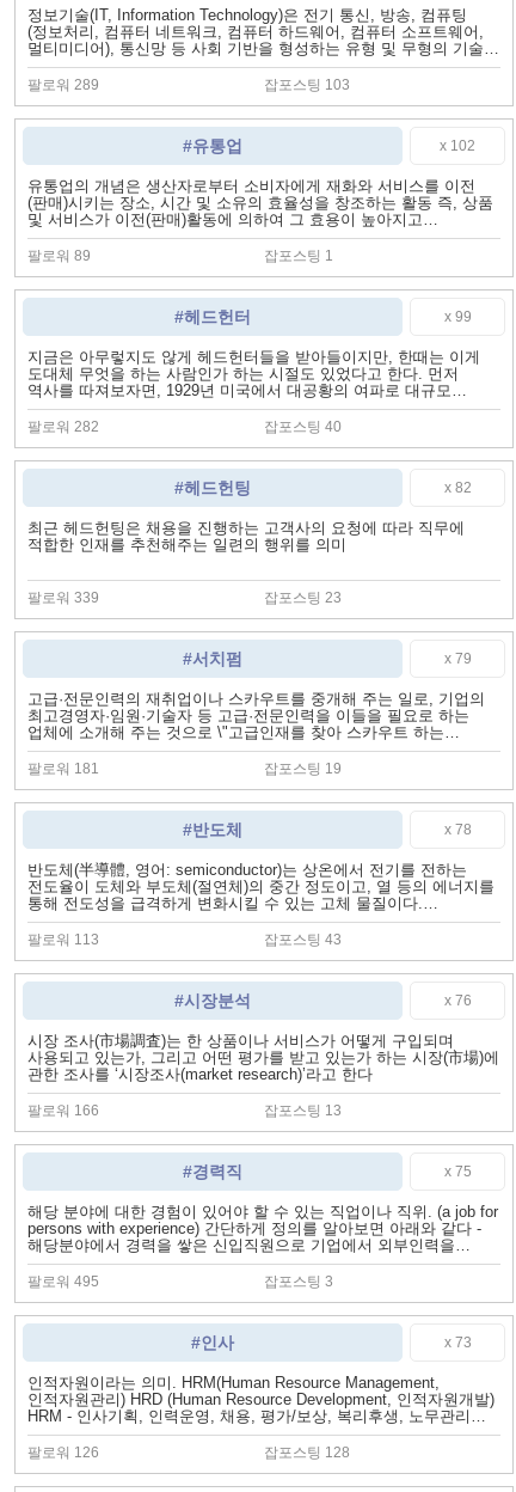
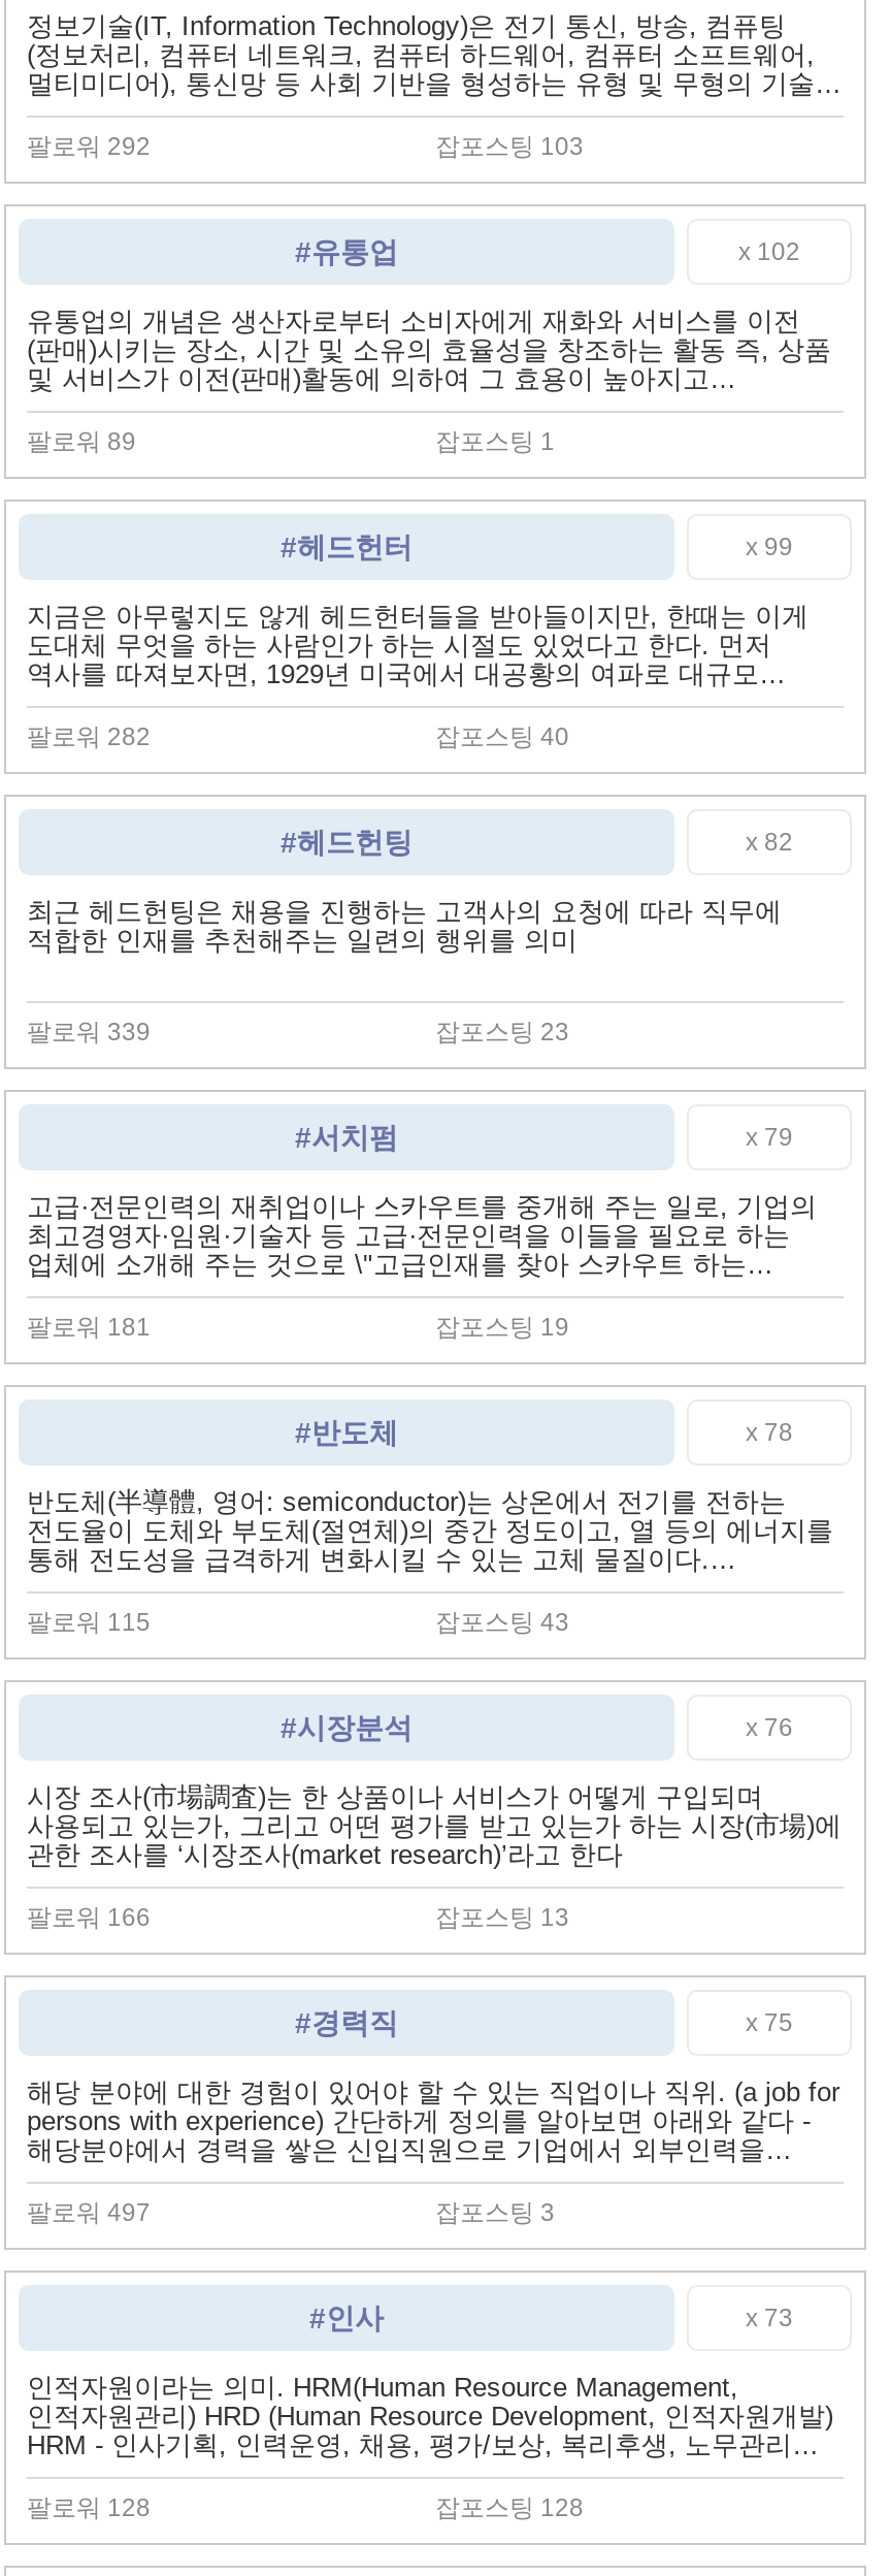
[27,77,99,93] 팔로워 289 -> [27,132,151,161] 팔로워 292
[27,931,99,948] 팔로워 113 -> [27,1608,151,1637] 팔로워 115
[27,1273,99,1290] 팔로워 495 -> [27,2198,151,2227] 팔로워 497
[27,1444,99,1461] 팔로워 126 -> [27,2493,151,2522] 팔로워 128

